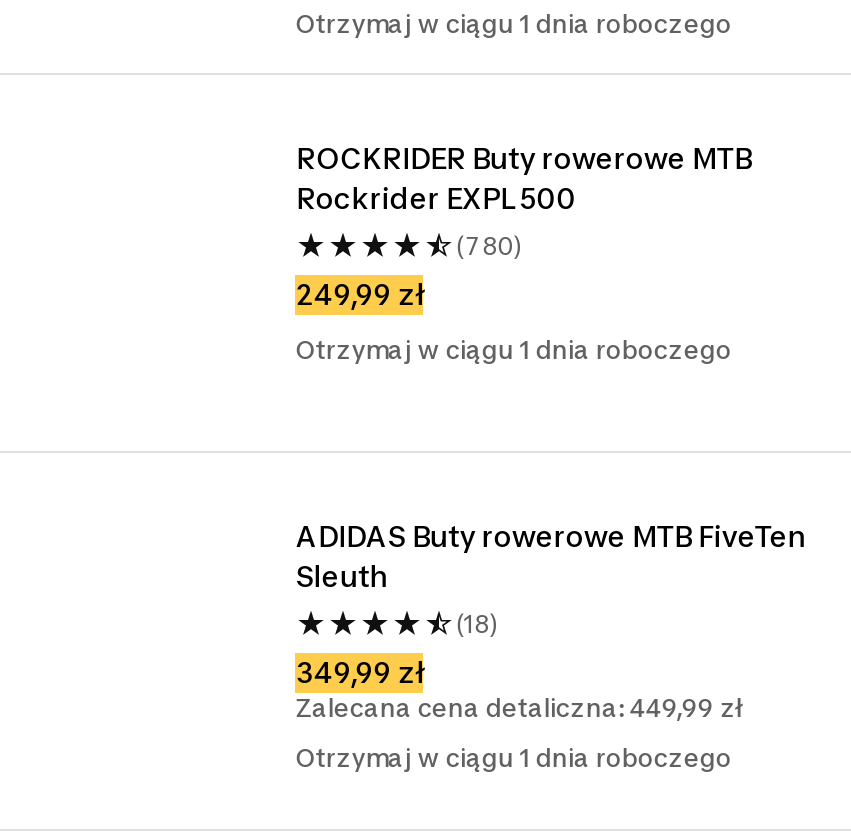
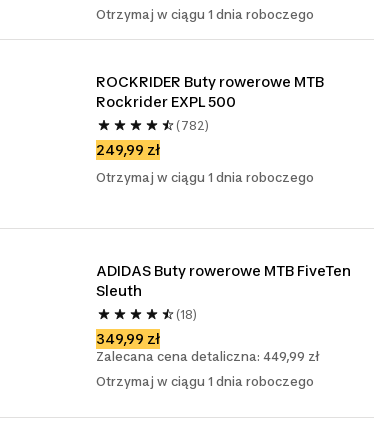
[456,231,522,261] (780) -> [176,118,209,133] (782)

